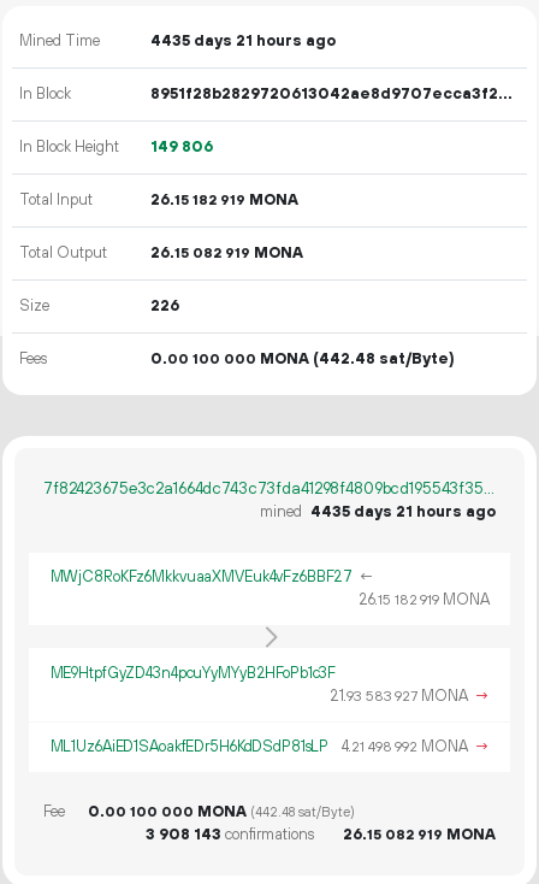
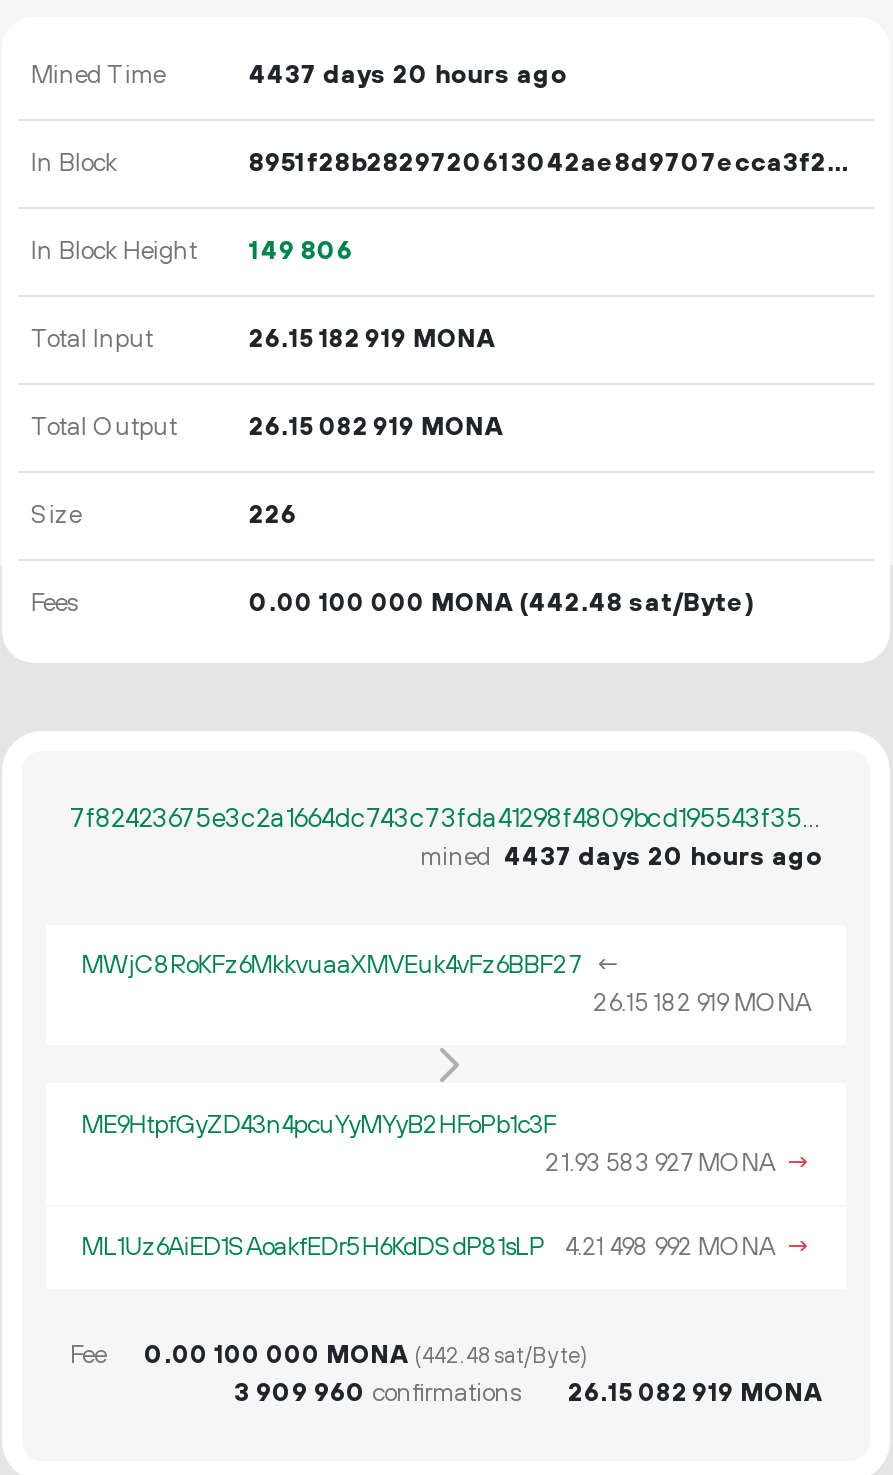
[151,31,336,51] 4435 days 21 hours ago -> [249,59,567,91] 4437 days 20 hours ago
[260,502,496,521] mined 4435 days 21 hours ago -> [420,841,822,873] mined 4437 days 20 hours ago
[146,825,314,844] 3 908 143 confirmations -> [234,1377,520,1409] 3 909 960 confirmations

